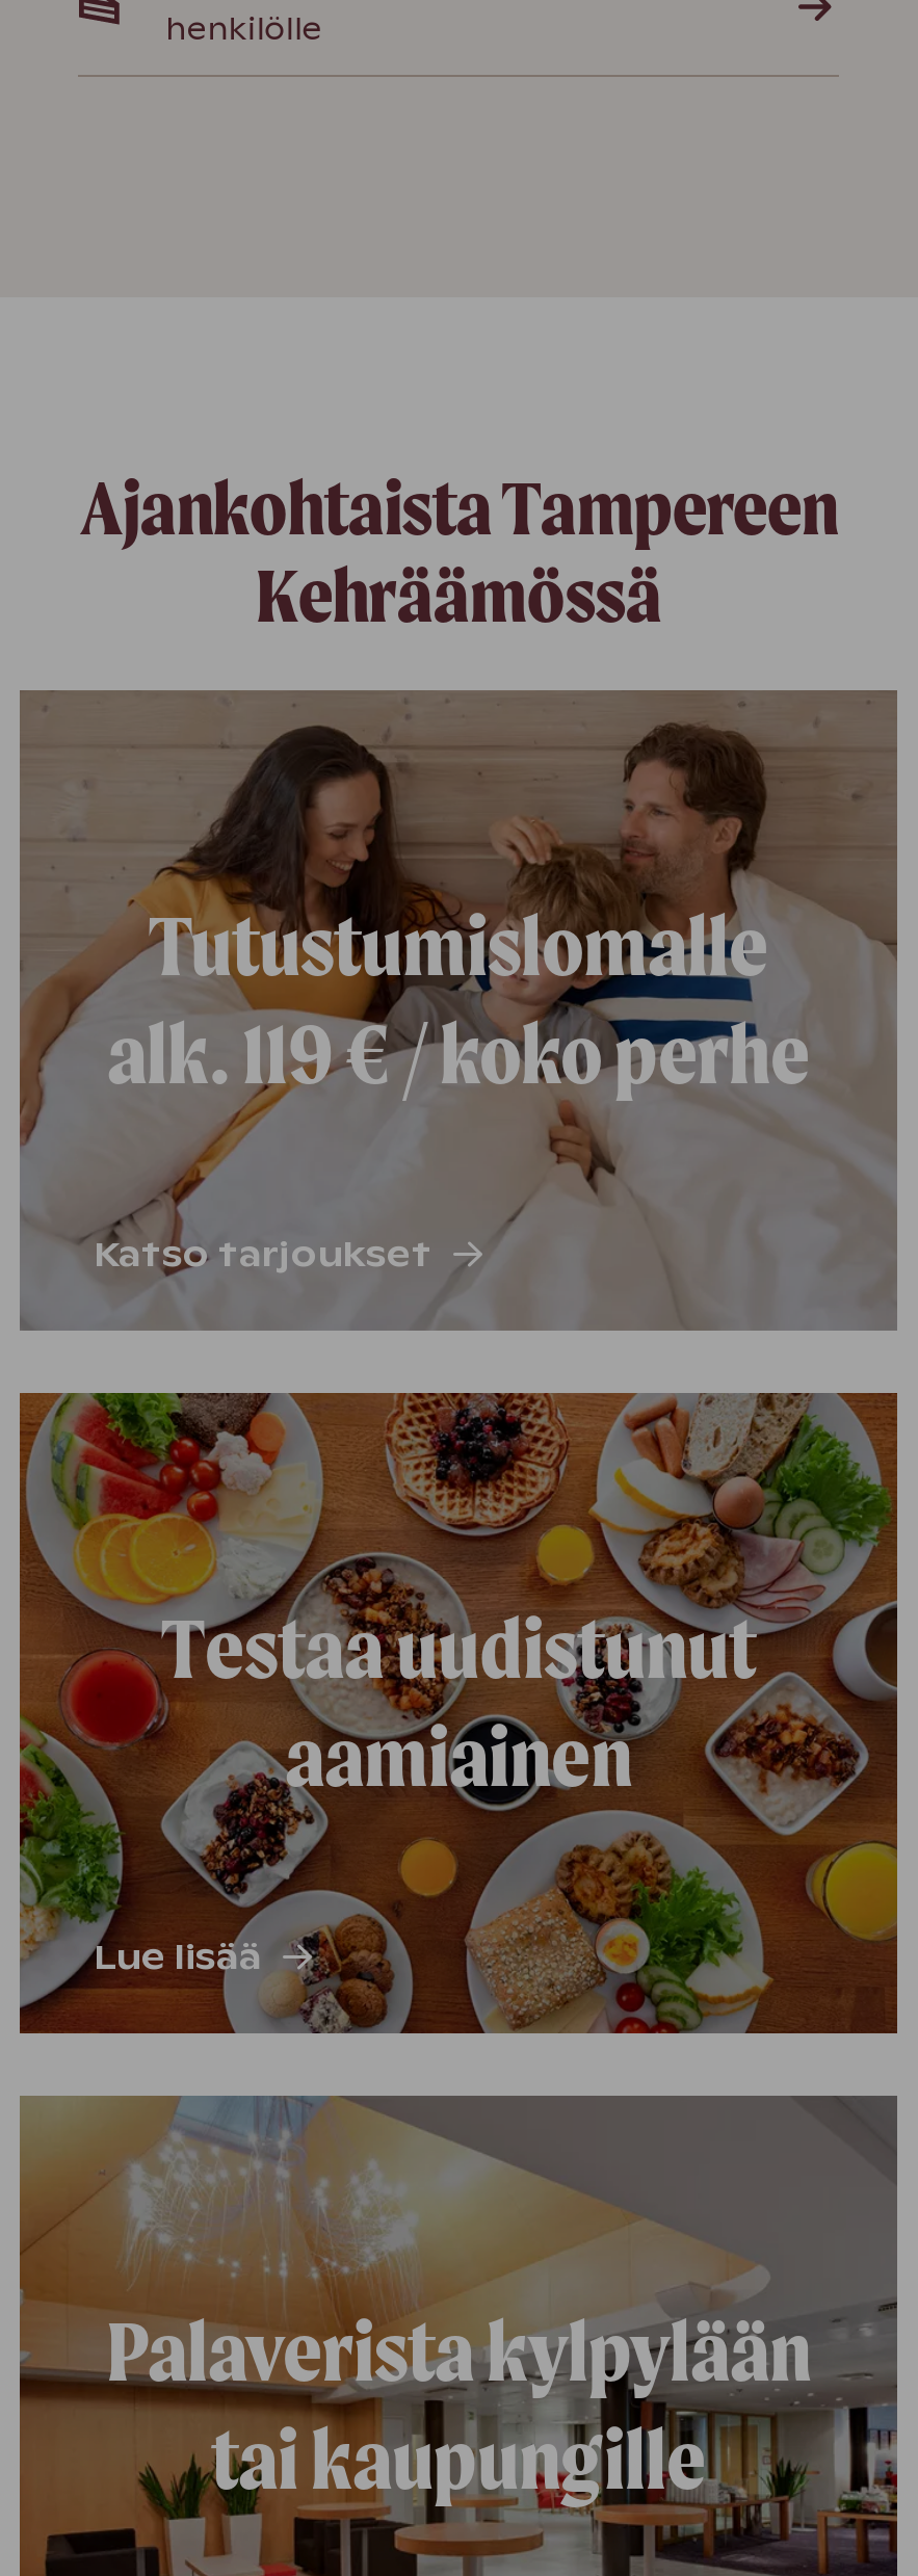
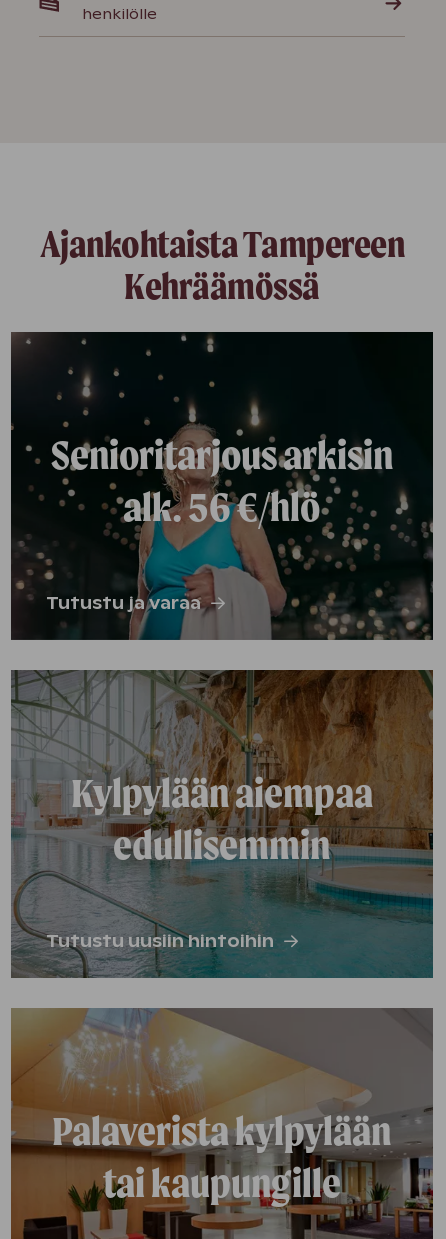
[18,690,899,1329] [image] | Tutustumislomalle | alk. 119 € / koko perhe -> [10,332,434,640] [image] | Senioritarjous arkisin | alk. 56 €/hlö
[93,1233,432,1277] Katso tarjoukset -> [46,593,201,614] Tutustu ja varaa
[18,1391,899,2035] [image] | Testaa uudistunut | aamiainen -> [10,669,434,979] [image] | Kylpylään aiempaa | edullisemmin
[93,1936,262,1979] Lue lisää -> [46,931,274,952] Tutustu uusiin hintoihin

